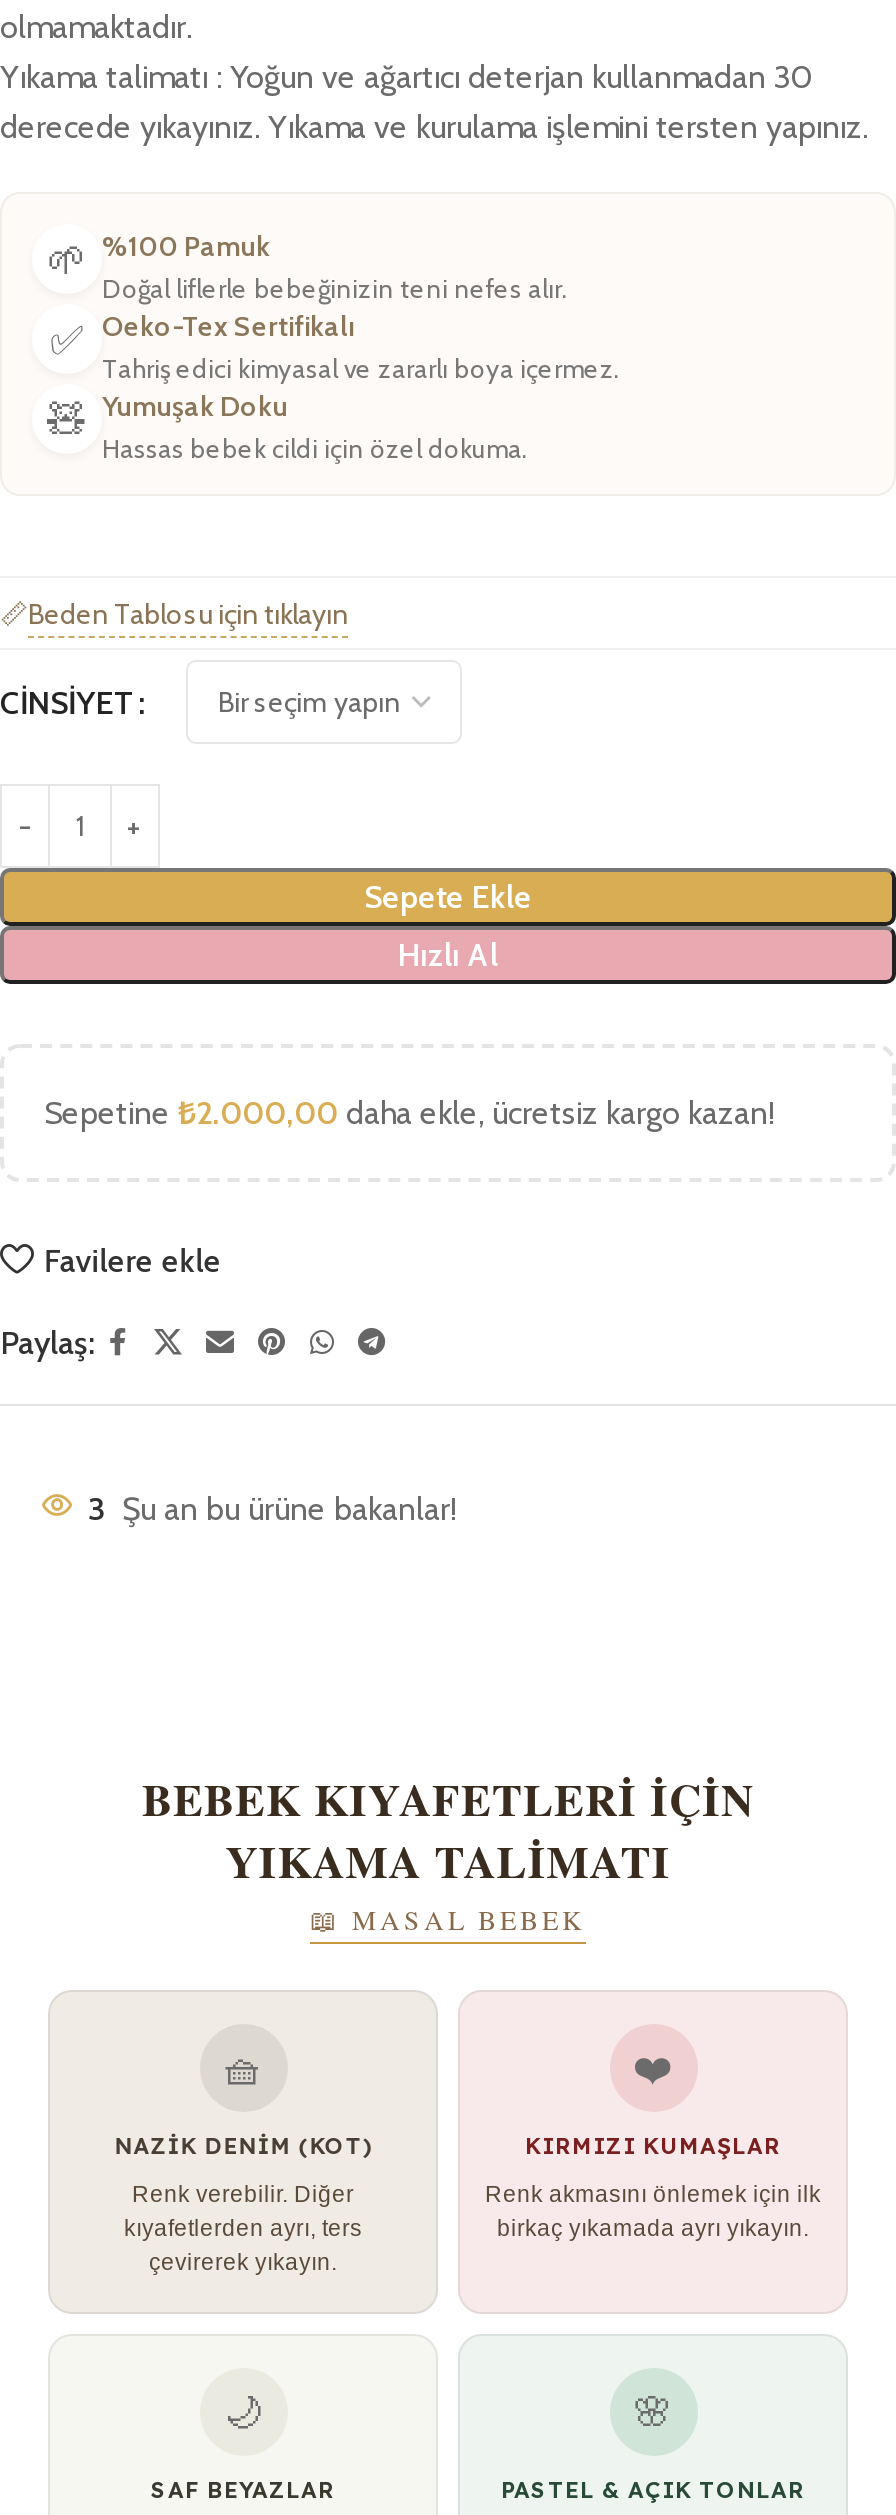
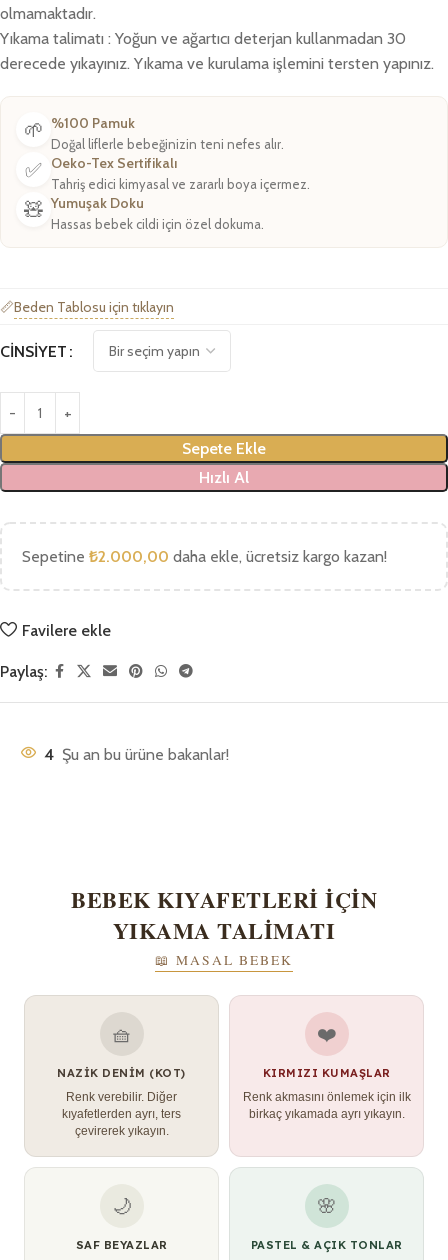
[88,1491,456,1529] 3 Şu an bu ürüne bakanlar! -> [44,745,229,764] 4 Şu an bu ürüne bakanlar!

